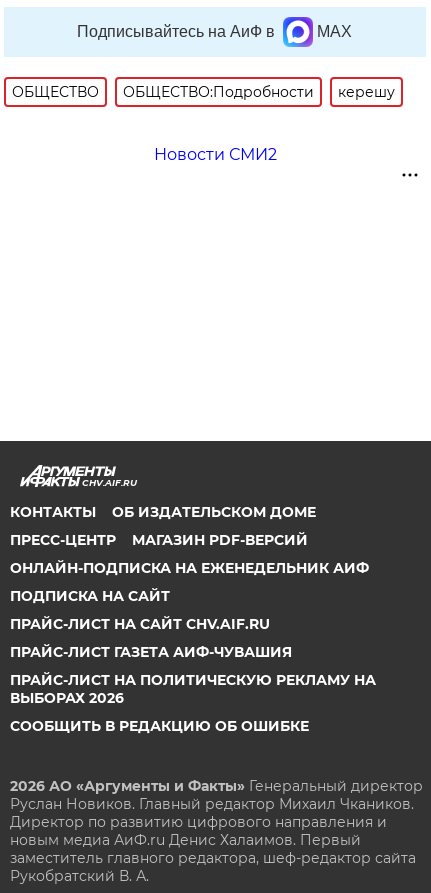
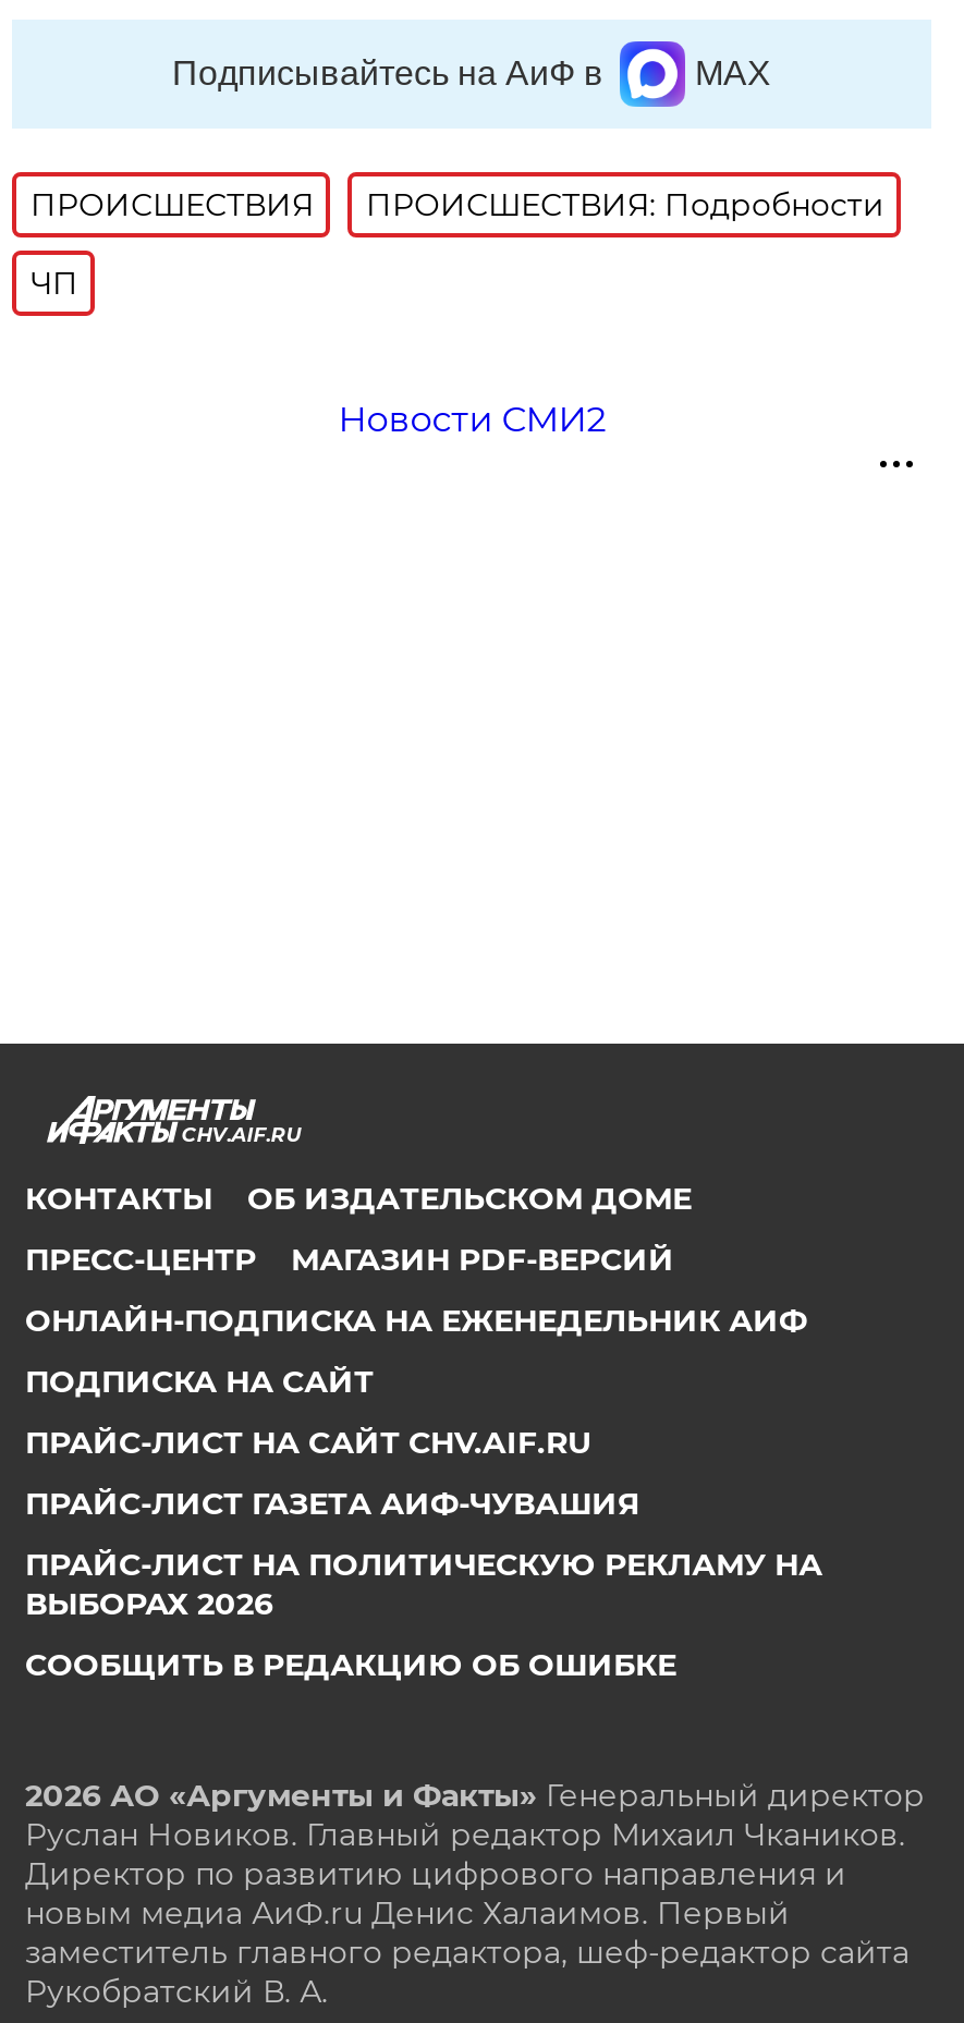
[12,83,395,101] ОБЩЕСТВО | ОБЩЕСТВО:Подробности | керешу -> [30,184,884,302] ПРОИСШЕСТВИЯ | ПРОИСШЕСТВИЯ: Подробности | ЧП

